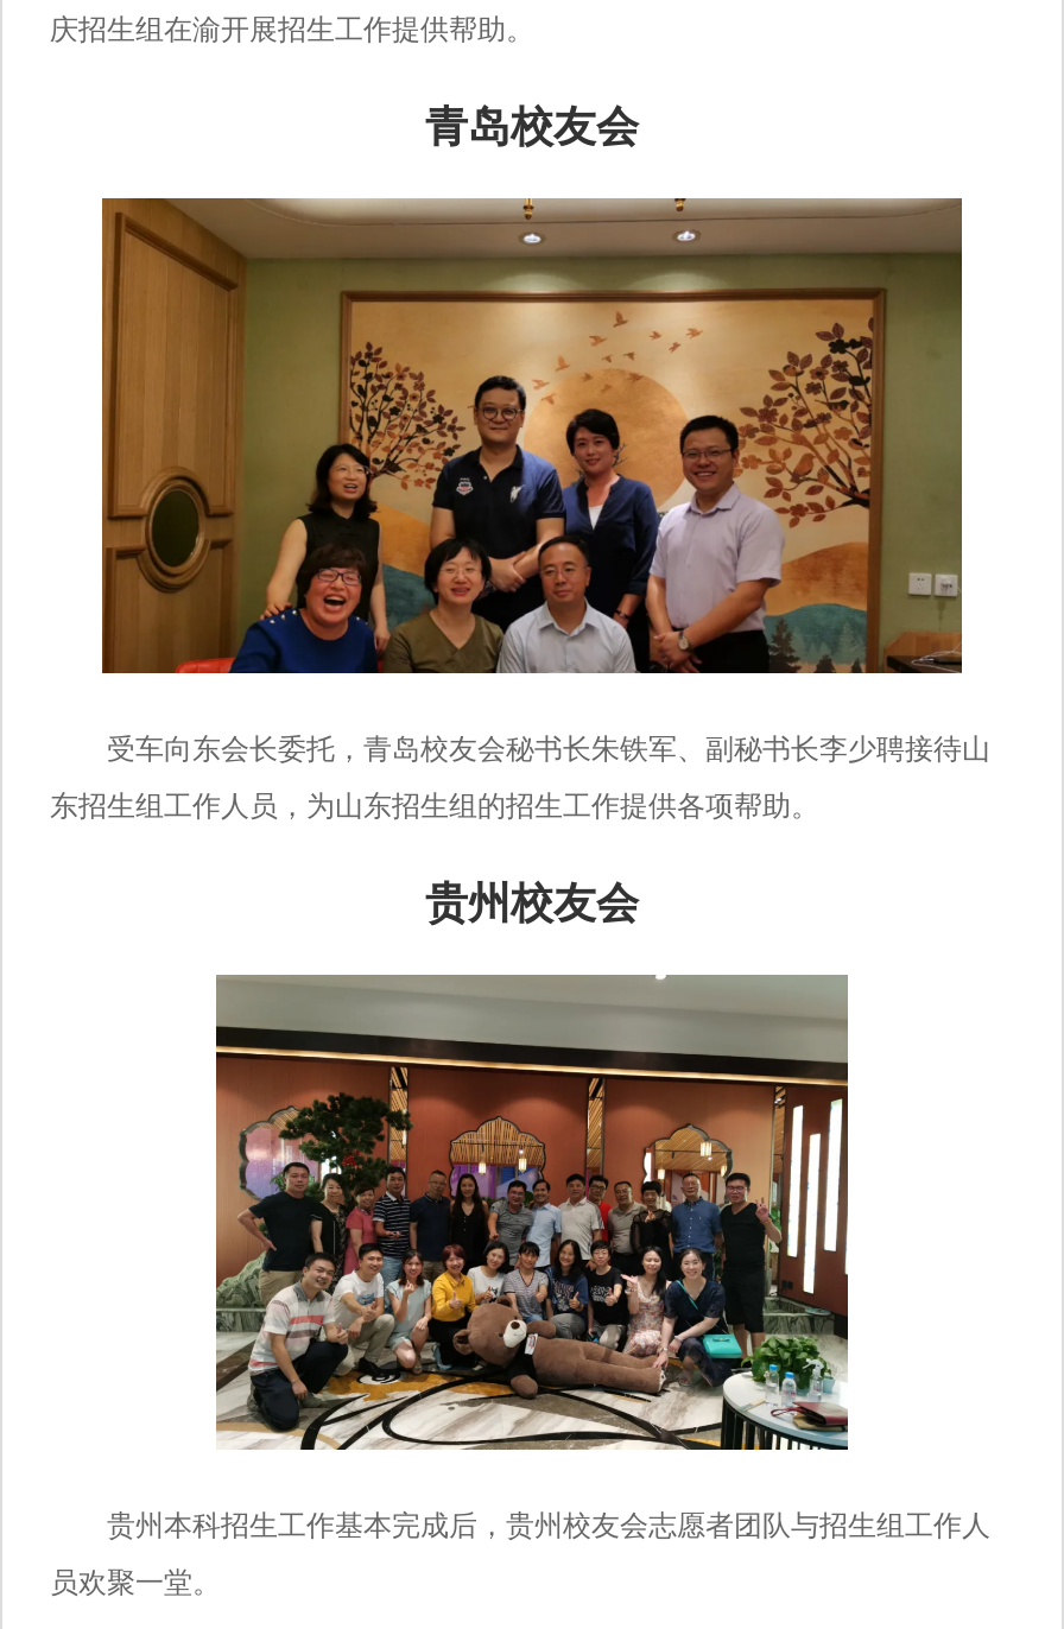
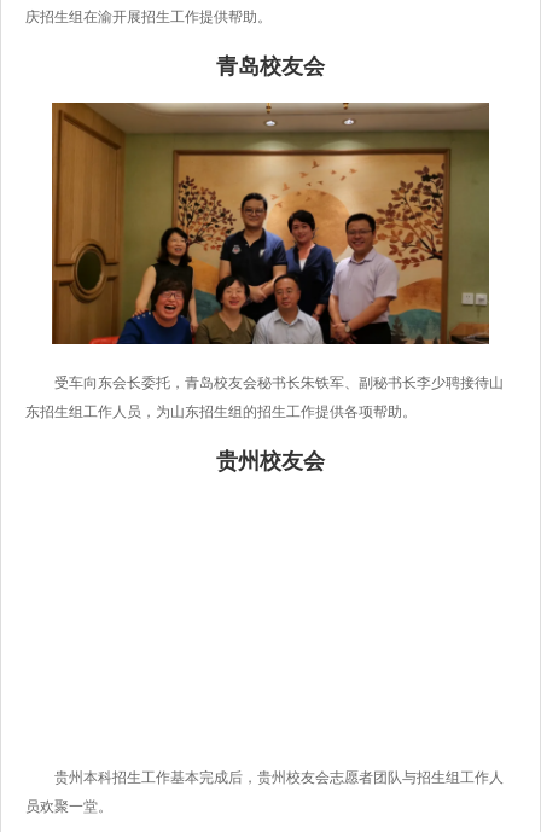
[214,972,850,1452] [image] -> none

